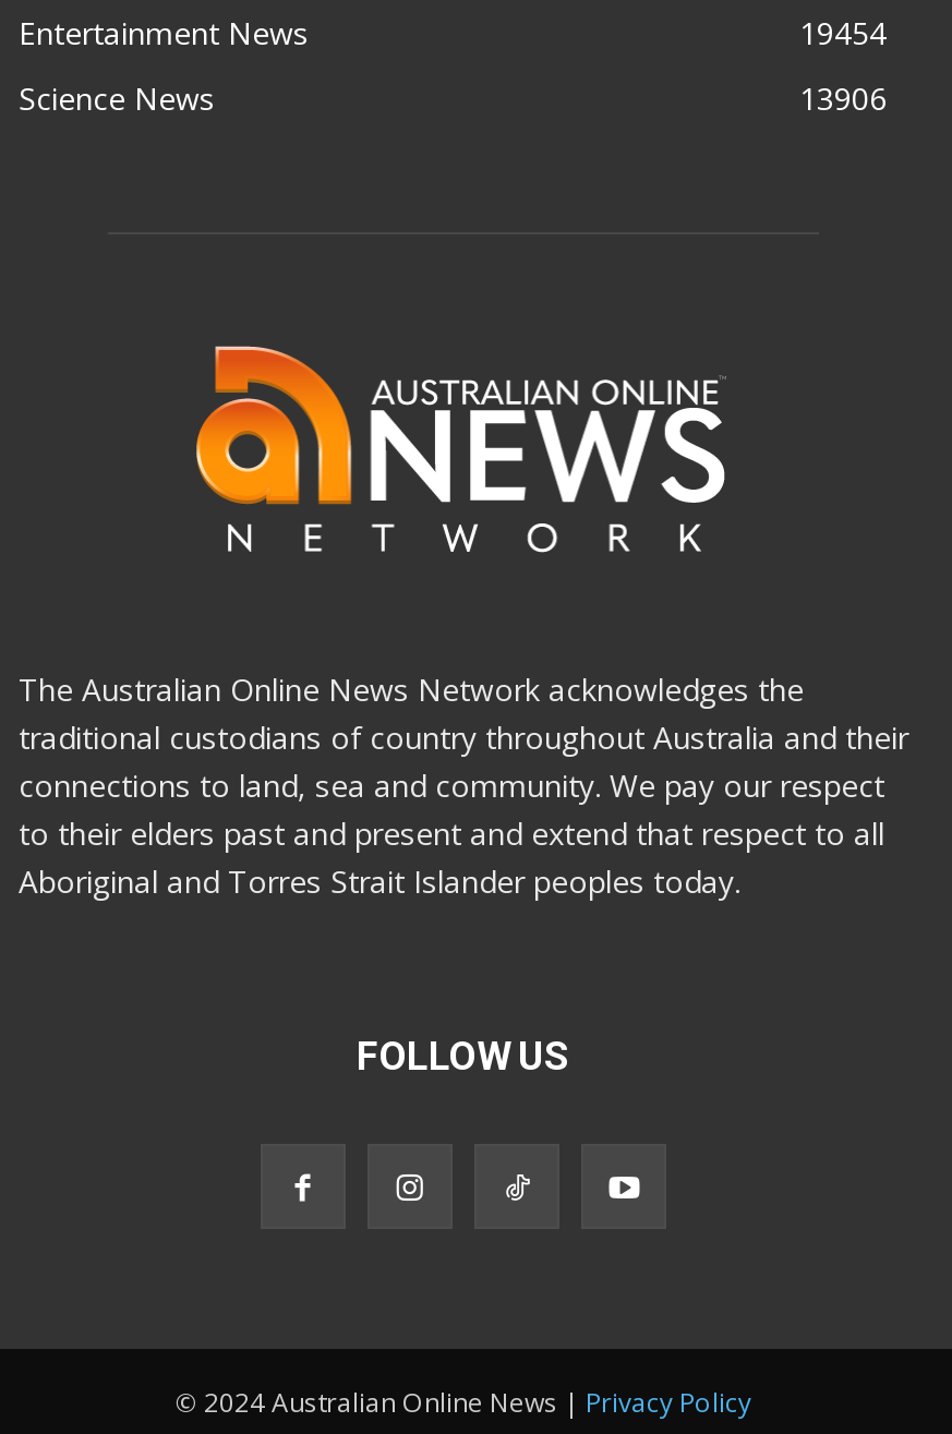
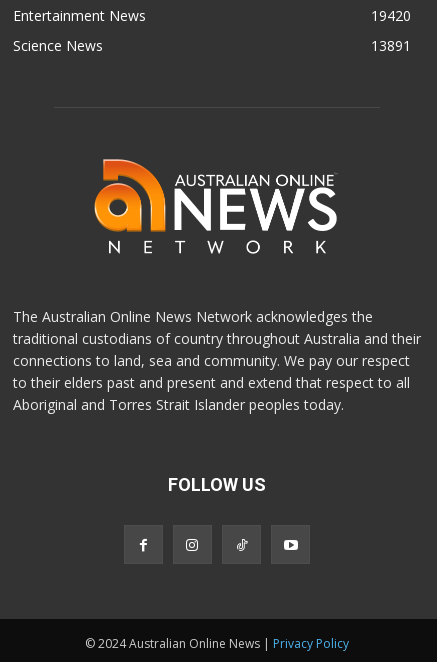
[799,11,887,53] 19454 -> [371,6,411,25] 19420
[799,77,887,118] 13906 -> [371,36,411,55] 13891

